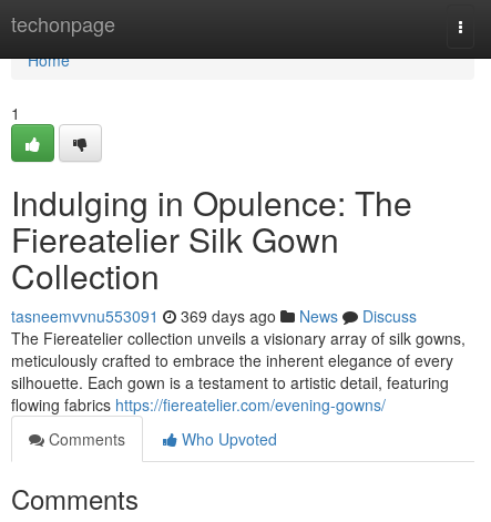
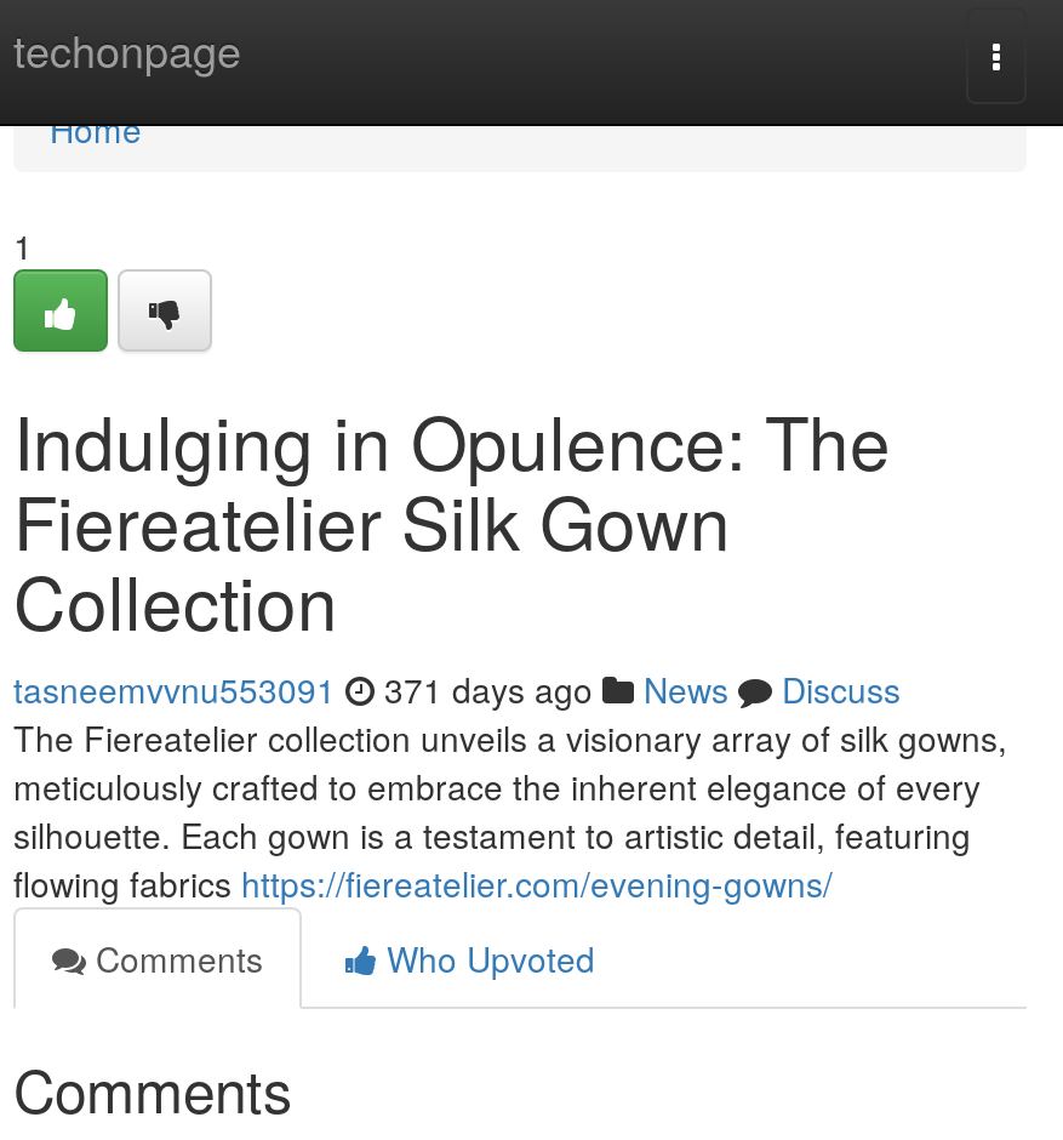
[11,305,417,327] tasneemvvnu553091 369 days ago News Discuss -> [13,665,901,713] tasneemvvnu553091 371 days ago News Discuss

